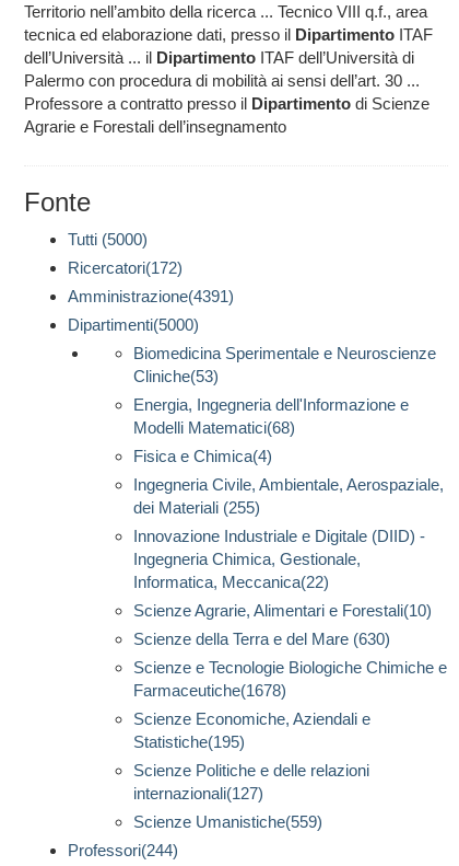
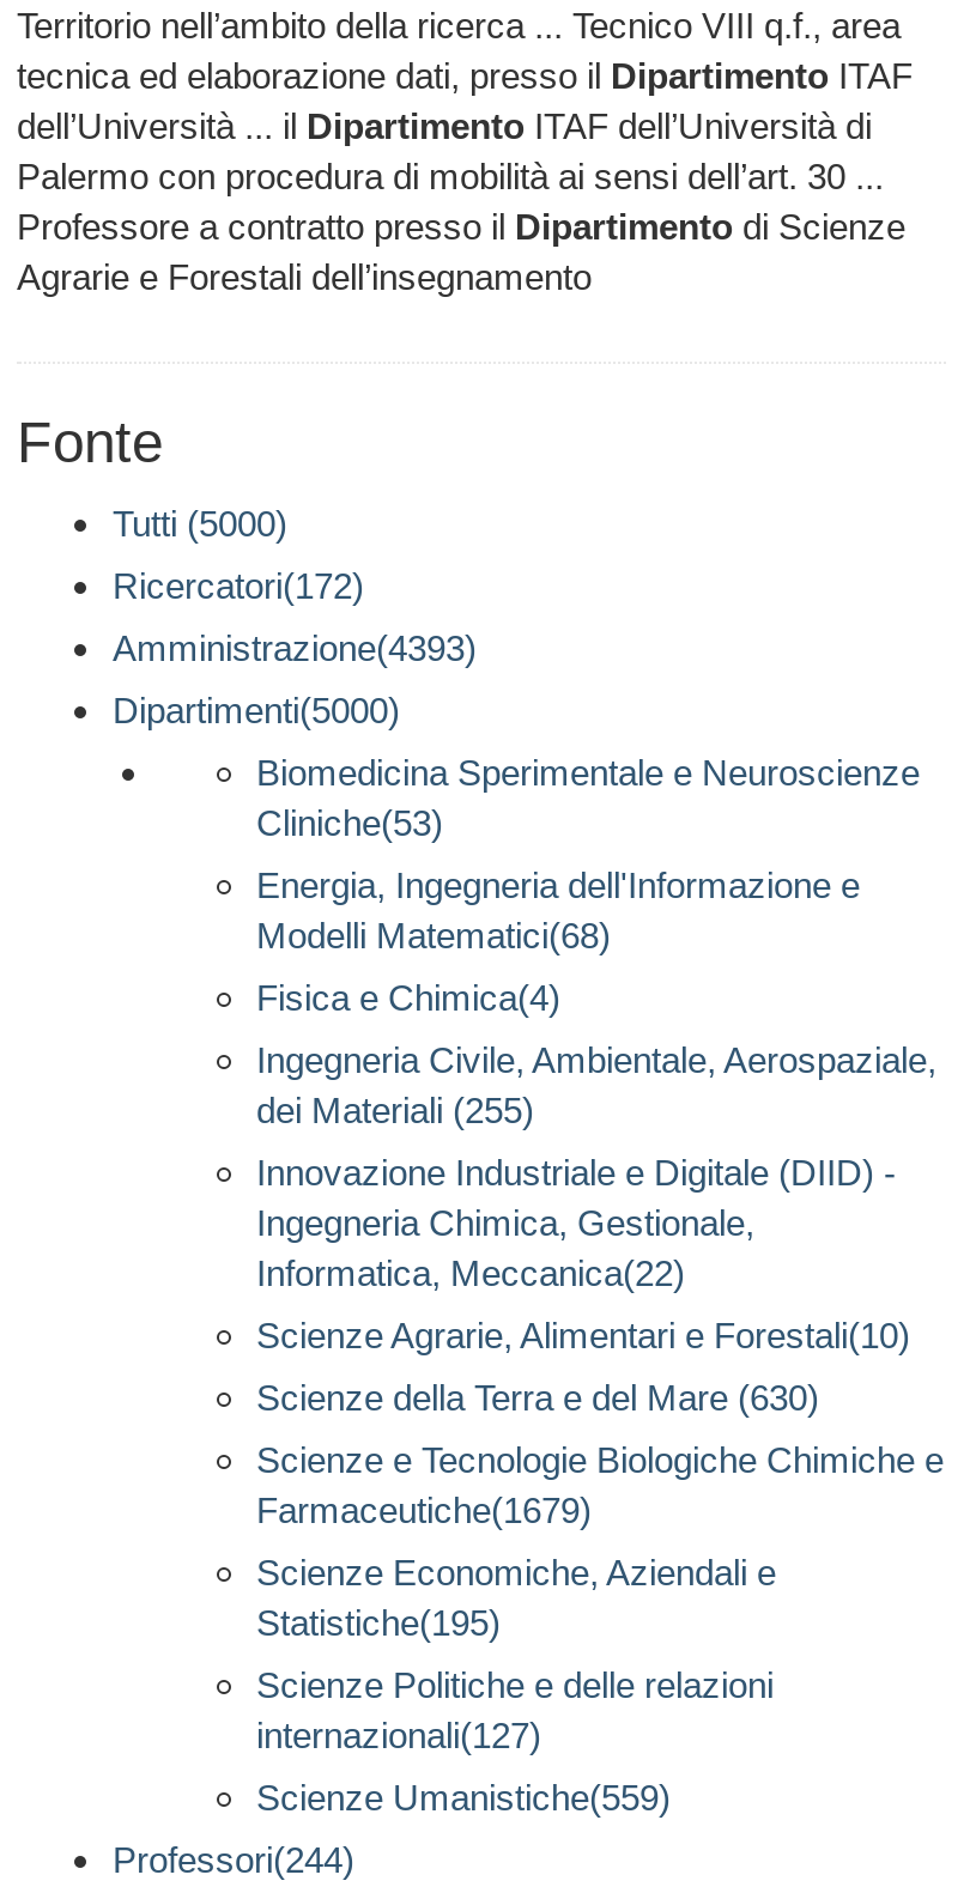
[68,287,234,306] Amministrazione(4391) -> [113,628,477,669] Amministrazione(4393)
[133,681,286,700] Farmaceutiche(1678) -> [256,1490,592,1531] Farmaceutiche(1679)

